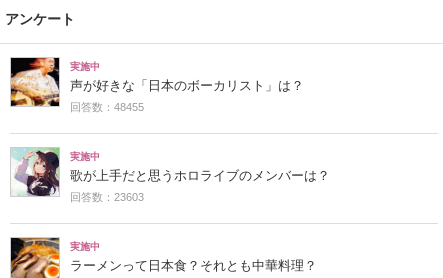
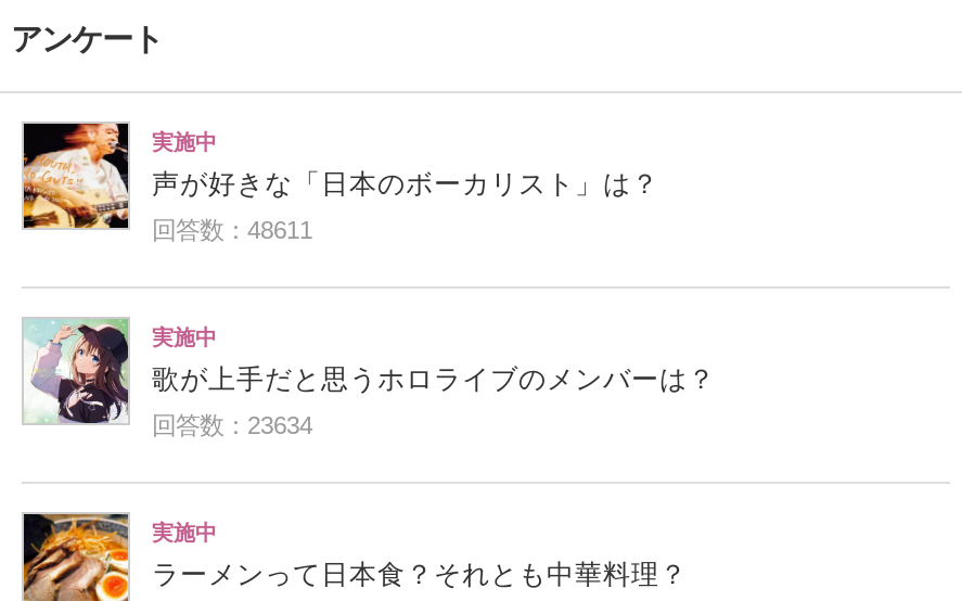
[70,101,144,113] 回答数：48455 -> [152,217,312,243] 回答数：48611
[70,191,144,203] 回答数：23603 -> [152,412,312,438] 回答数：23634

